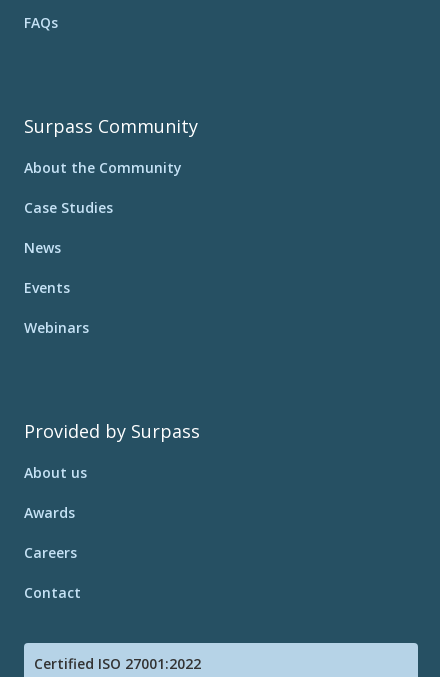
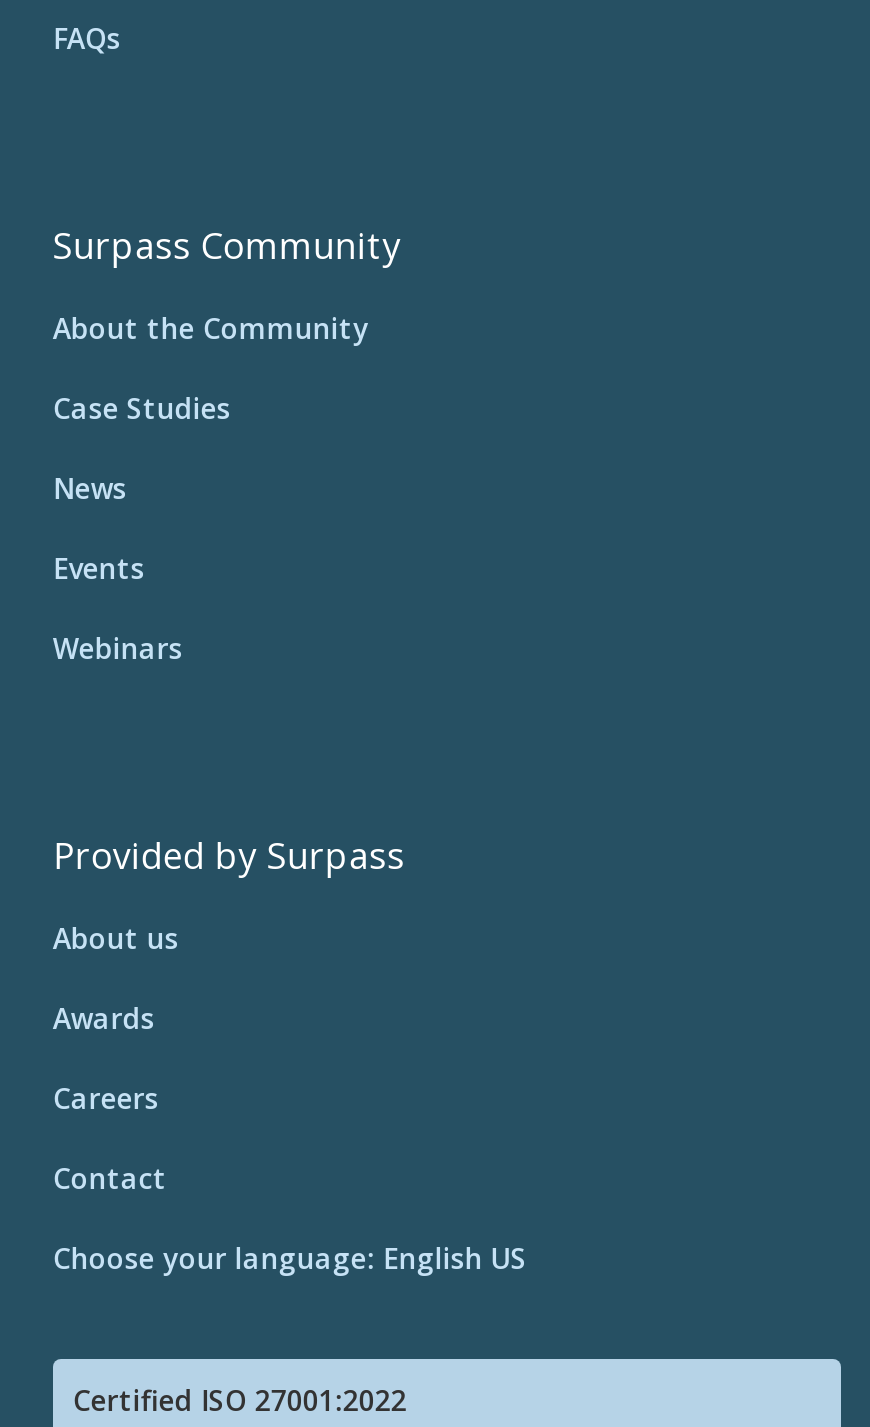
none -> [53,1239,527,1277] Choose your language: English US

